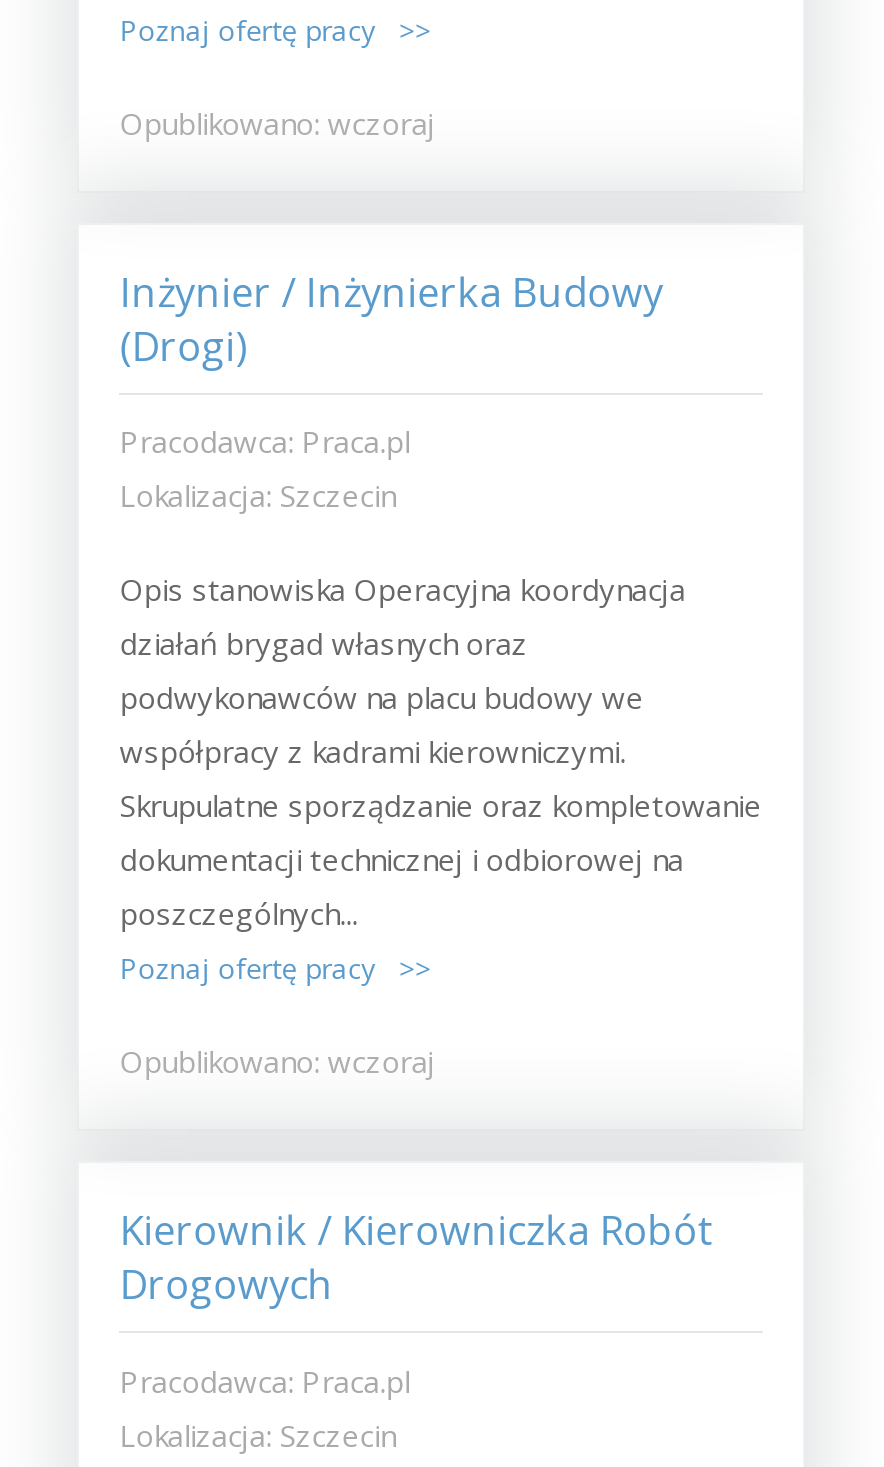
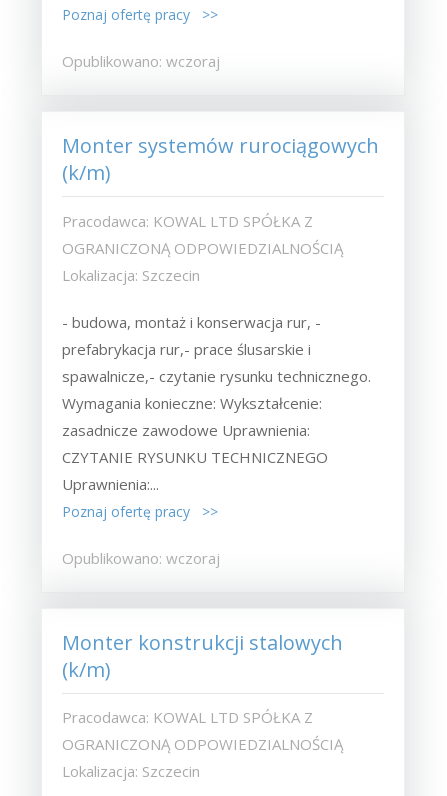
[119,264,663,372] Inżynier / Inżynierka Budowy | (Drogi) -> [62,132,379,186] Monter systemów rurociągowych | (k/m)
[119,421,409,461] Pracodawca: Praca.pl -> [62,210,343,257] Pracodawca: KOWAL LTD SPÓŁKA Z | OGRANICZONĄ ODPOWIEDZIALNOŚCIĄ
[119,569,761,933] Opis stanowiska Operacyjna koordynacja | działań brygad własnych oraz | podwykonawców na placu budowy we | współpracy z kadrami kierowniczymi. | Skrupulatne sporządzanie oraz kompletowanie | dokumentacji technicznej i odbiorowej na | poszczególnych... -> [62,311,371,493] - budowa, montaż i konserwacja rur, - | prefabrykacja rur,- prace ślusarskie i | spawalnicze,- czytanie rysunku technicznego. | Wymagania konieczne: Wykształcenie: | zasadnicze zawodowe Uprawnienia: | CZYTANIE RYSUNKU TECHNICZNEGO | Uprawnienia:...
[119,1203,713,1311] Kierownik / Kierowniczka Robót | Drogowych -> [62,628,343,682] Monter konstrukcji stalowych | (k/m)
[119,1360,409,1400] Pracodawca: Praca.pl -> [62,707,343,754] Pracodawca: KOWAL LTD SPÓŁKA Z | OGRANICZONĄ ODPOWIEDZIALNOŚCIĄ

